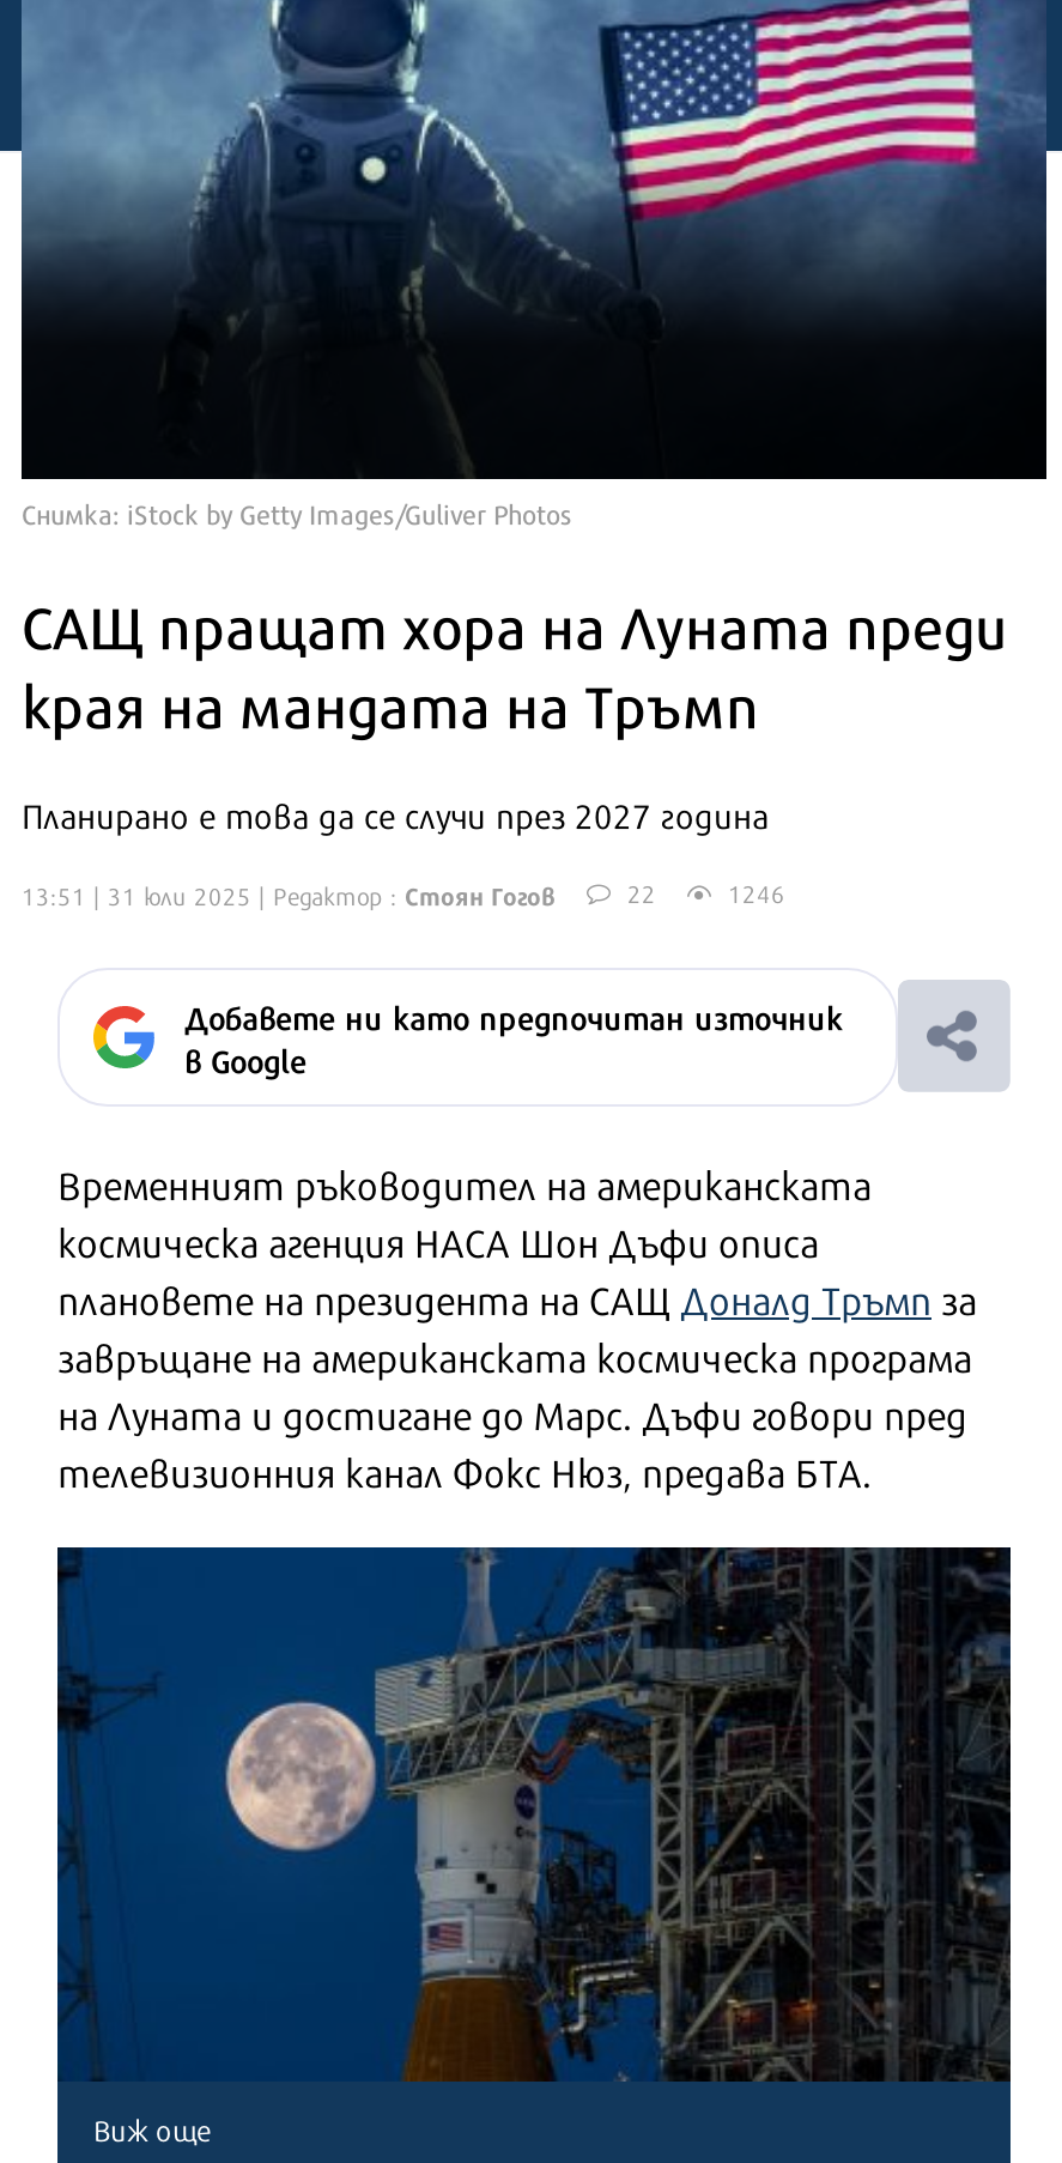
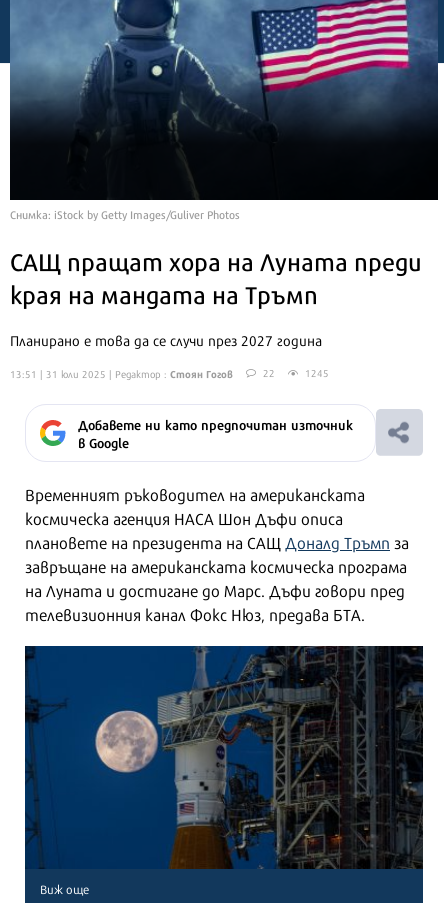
[728,875,785,910] 1246 -> [305,365,329,380] 1245

